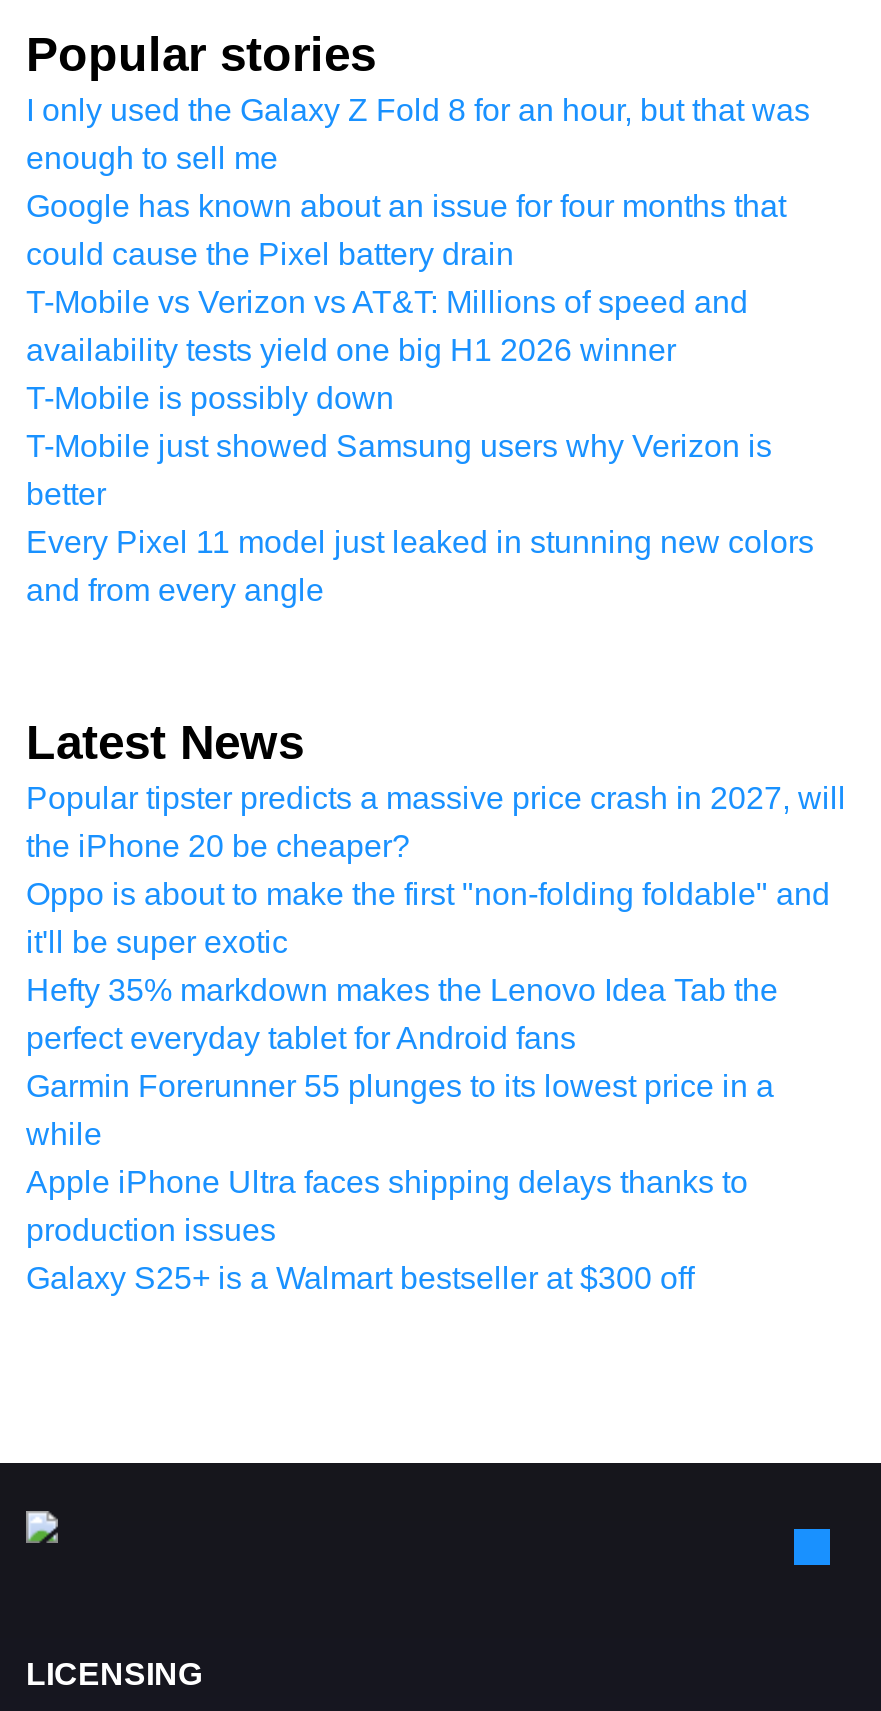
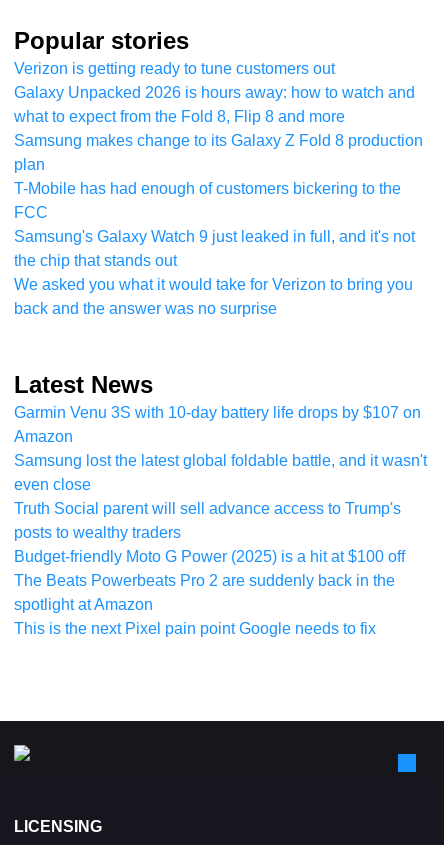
[26,93,814,607] I only used the Galaxy Z Fold 8 for an hour, but that was | enough to sell me | Google has known about an issue for four months that | could cause the Pixel battery drain | T-Mobile vs Verizon vs AT&T: Millions of speed and | availability tests yield one big H1 2026 winner | T-Mobile is possibly down | T-Mobile just showed Samsung users why Verizon is | better | Every Pixel 11 model just leaked in stunning new colors | and from every angle -> [14,60,423,317] Verizon is getting ready to tune customers out | Galaxy Unpacked 2026 is hours away: how to watch and | what to expect from the Fold 8, Flip 8 and more | Samsung makes change to its Galaxy Z Fold 8 production | plan | T-Mobile has had enough of customers bickering to the | FCC | Samsung's Galaxy Watch 9 just leaked in full, and it's not | the chip that stands out | We asked you what it would take for Verizon to bring you | back and the answer was no surprise
[26,781,846,1295] Popular tipster predicts a massive price crash in 2027, will | the iPhone 20 be cheaper? | Oppo is about to make the first "non-folding foldable" and | it'll be super exotic | Hefty 35% markdown makes the Lenovo Idea Tab the | perfect everyday tablet for Android fans | Garmin Forerunner 55 plunges to its lowest price in a | while | Apple iPhone Ultra faces shipping delays thanks to | production issues | Galaxy S25+ is a Walmart bestseller at $300 off -> [14,404,427,637] Garmin Venu 3S with 10-day battery life drops by $107 on | Amazon | Samsung lost the latest global foldable battle, and it wasn't | even close | Truth Social parent will sell advance access to Trump's | posts to wealthy traders | Budget-friendly Moto G Power (2025) is a hit at $100 off | The Beats Powerbeats Pro 2 are suddenly back in the | spotlight at Amazon | This is the next Pixel pain point Google needs to fix

